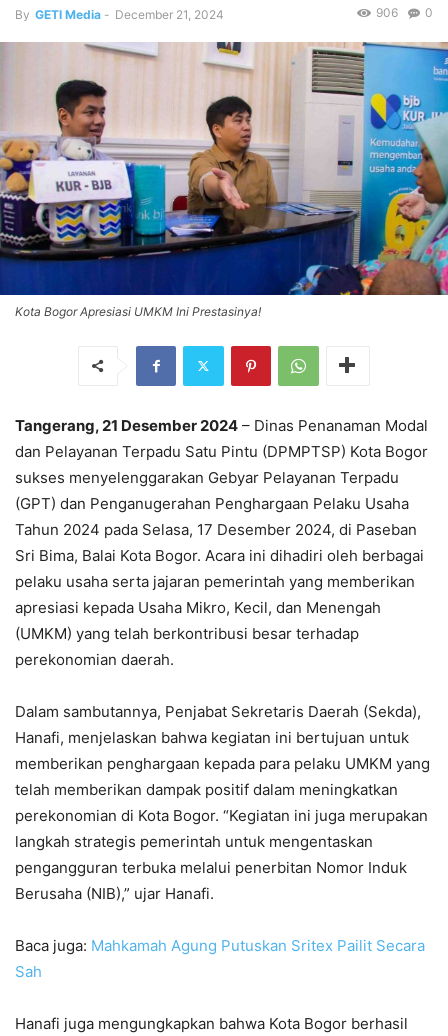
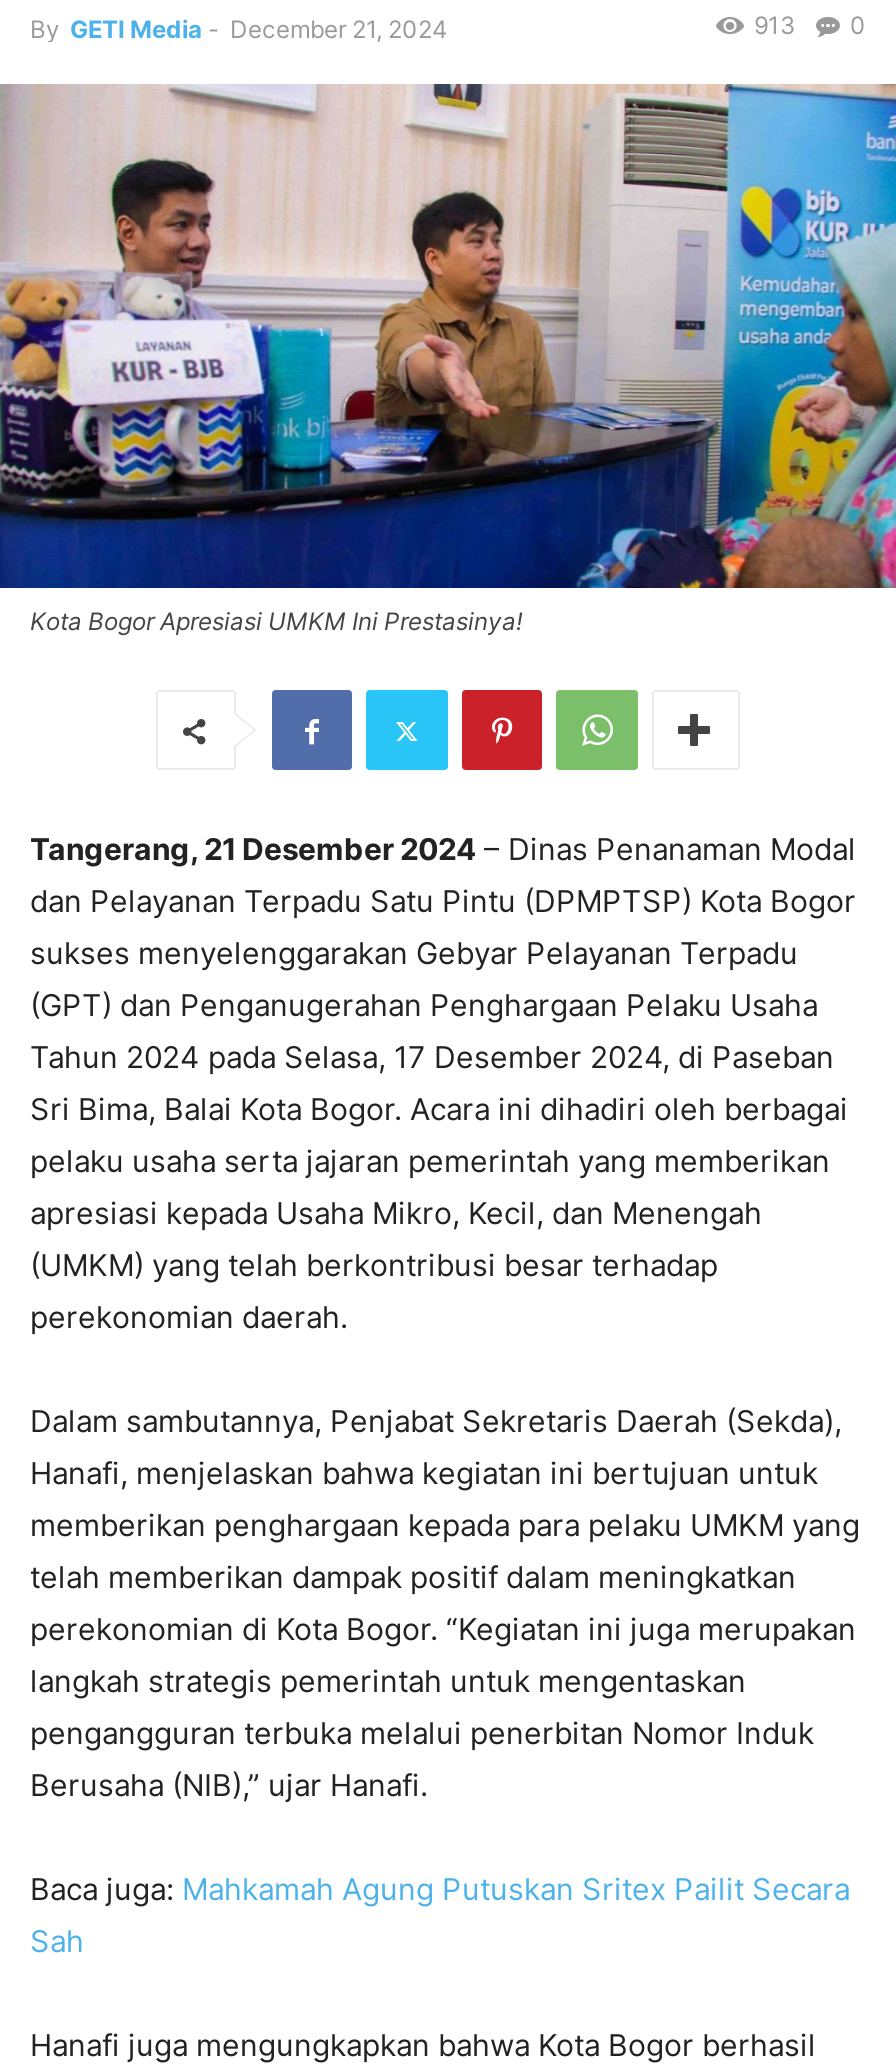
[376,5,433,20] 906 0 -> [754,10,866,40] 913 0

